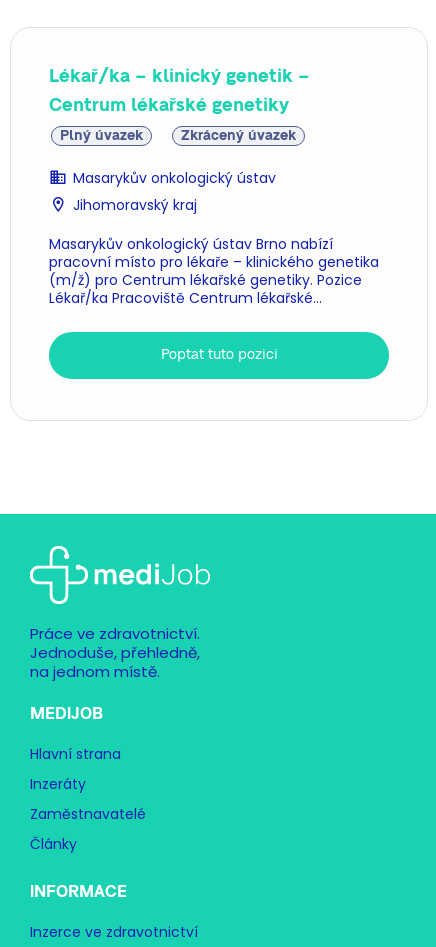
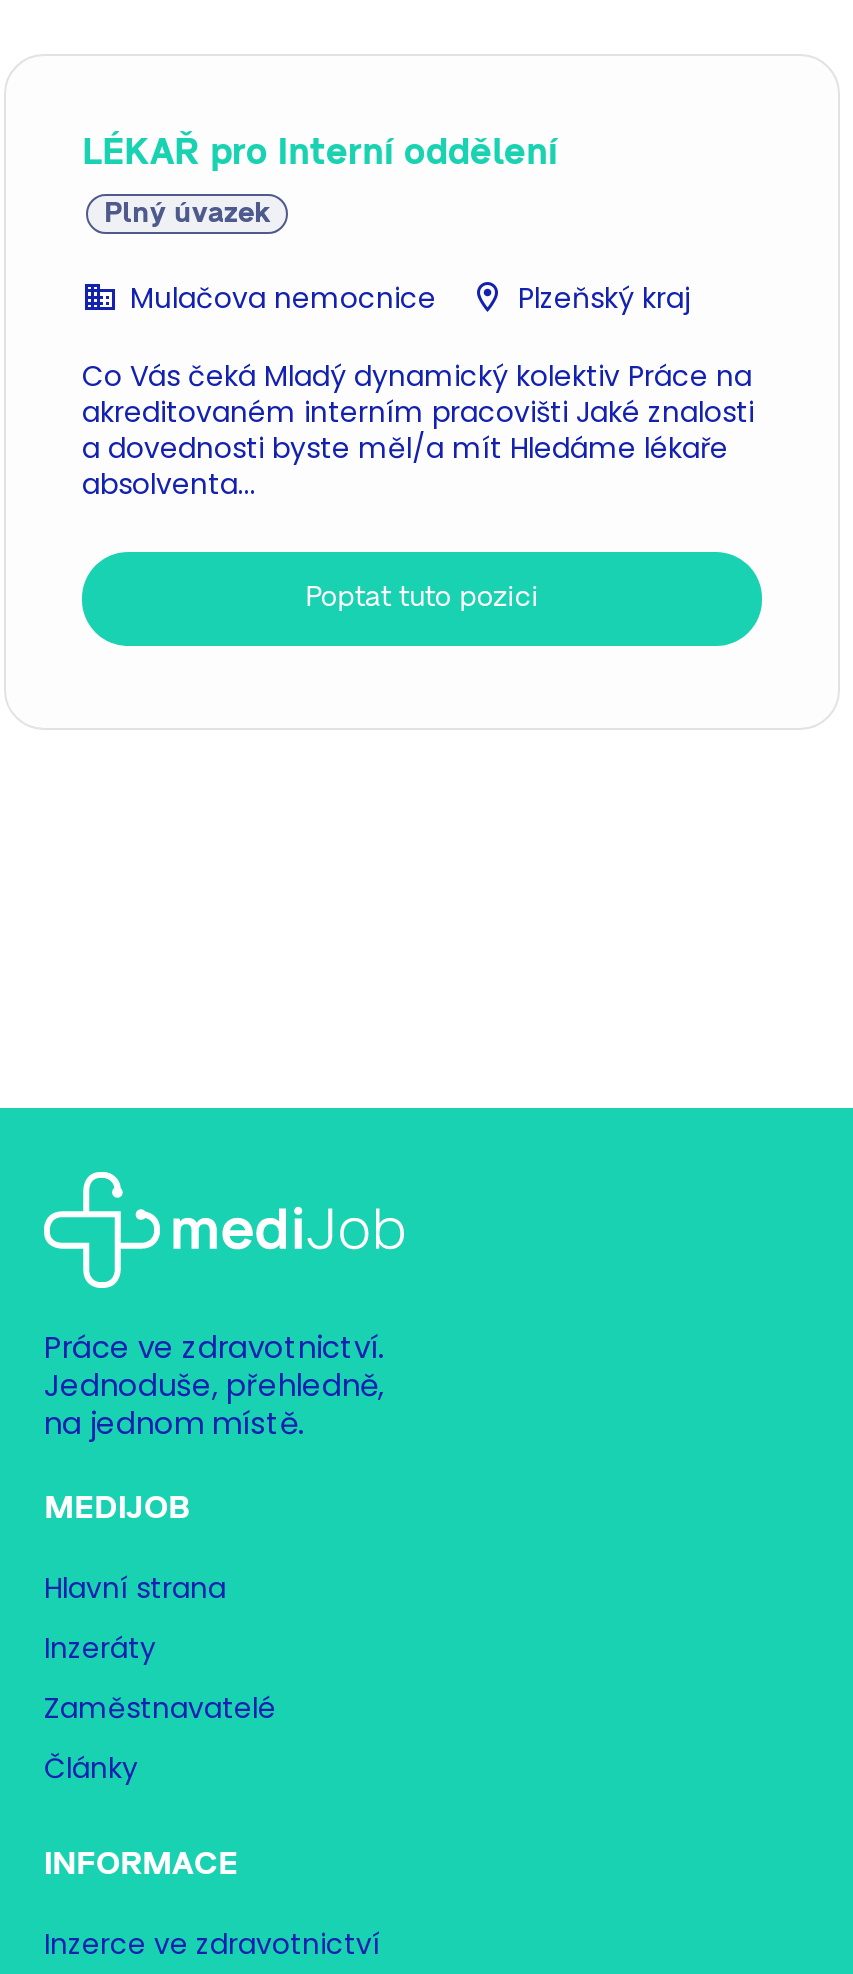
[49,68,310,115] Lékař/ka – klinický genetik – | Centrum lékařské genetiky -> [82,137,558,173] LÉKAŘ pro Interní oddělení
[49,129,379,308] Zkrácený úvazek | Masarykův onkologický ústav | Jihomoravský kraj | Masarykův onkologický ústav Brno nabízí | pracovní místo pro lékaře – klinického genetika | (m/ž) pro Centrum lékařské genetiky. Pozice | Lékař/ka Pracoviště Centrum lékařské... -> [82,279,754,505] Mulačova nemocnice | Plzeňský kraj | Co Vás čeká Mladý dynamický kolektiv Práce na | akreditovaném interním pracovišti Jaké znalosti | a dovednosti byste měl/a mít Hledáme lékaře | absolventa...
moved [60,129,143,143] -> [104,201,270,229]: Plný úvazek
moved [160,348,277,362] -> [305,585,539,613]: Poptat tuto pozici

